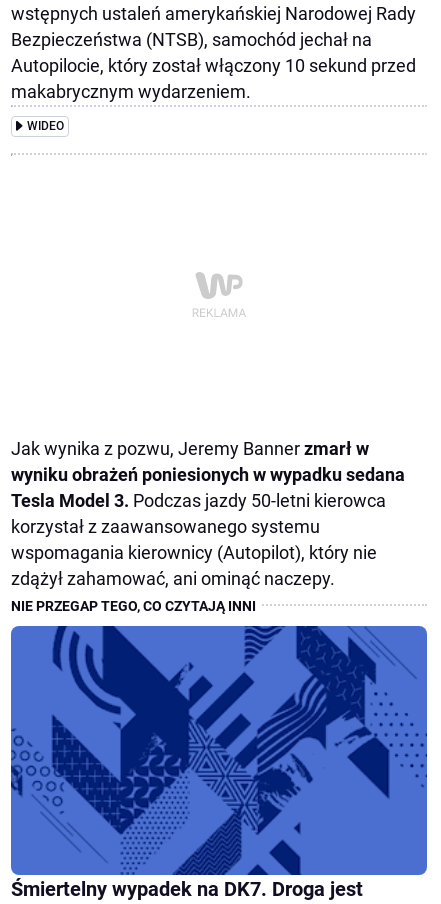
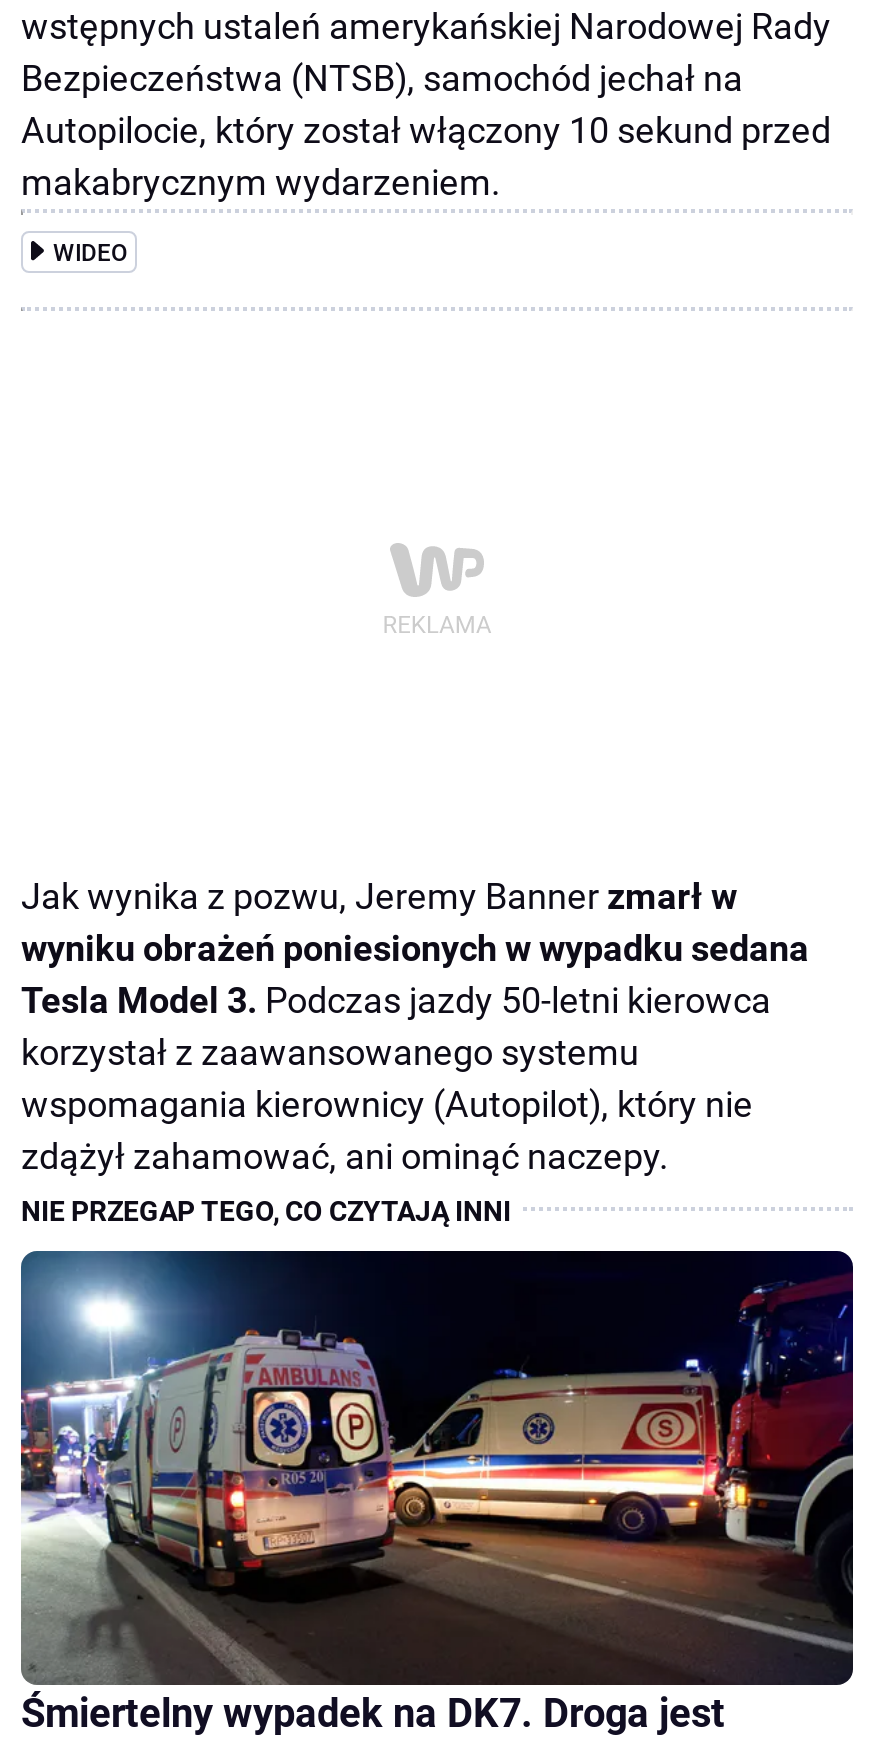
[10,625,428,876] [image] -> [19,1250,855,1688] [image]

